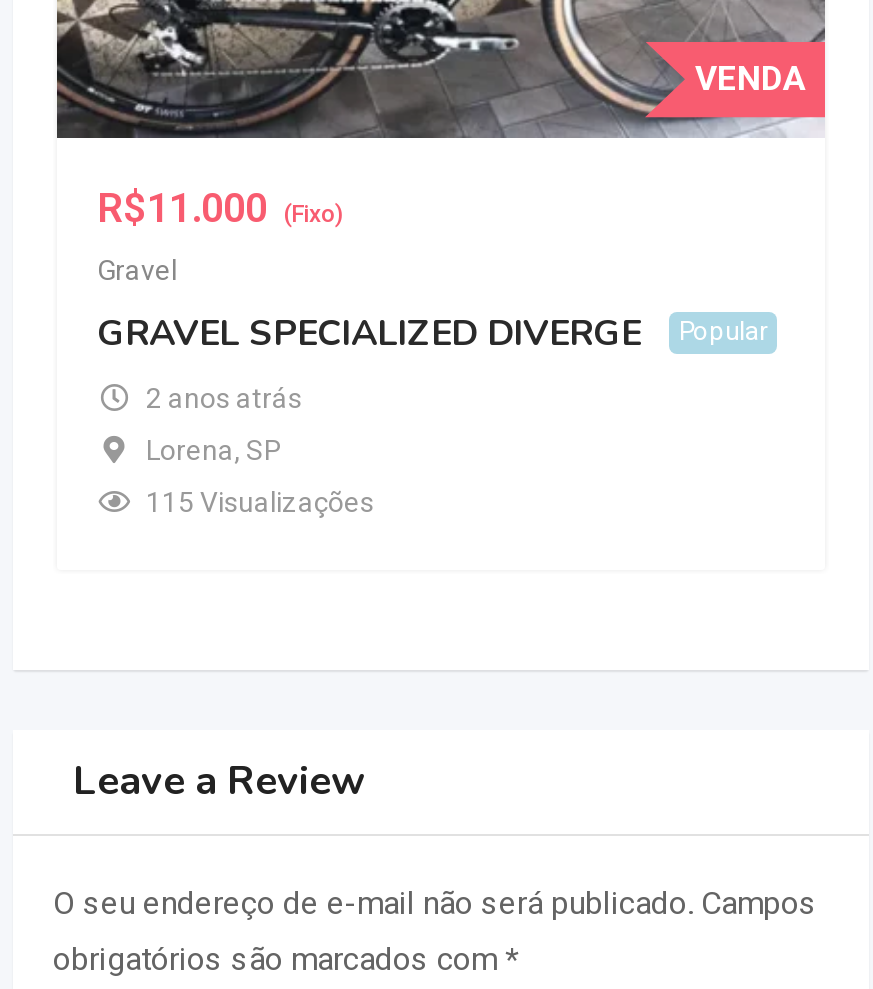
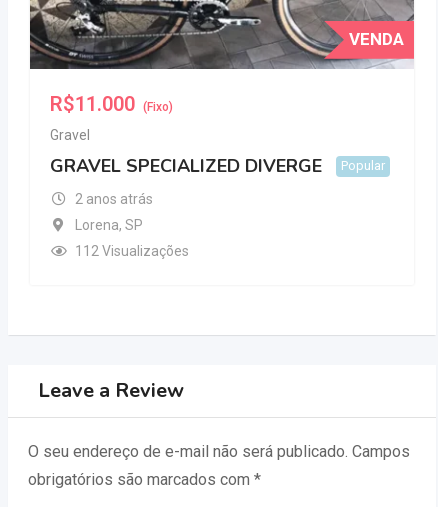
[146,485,374,517] 115 Visualizações -> [74,243,188,259] 112 Visualizações

